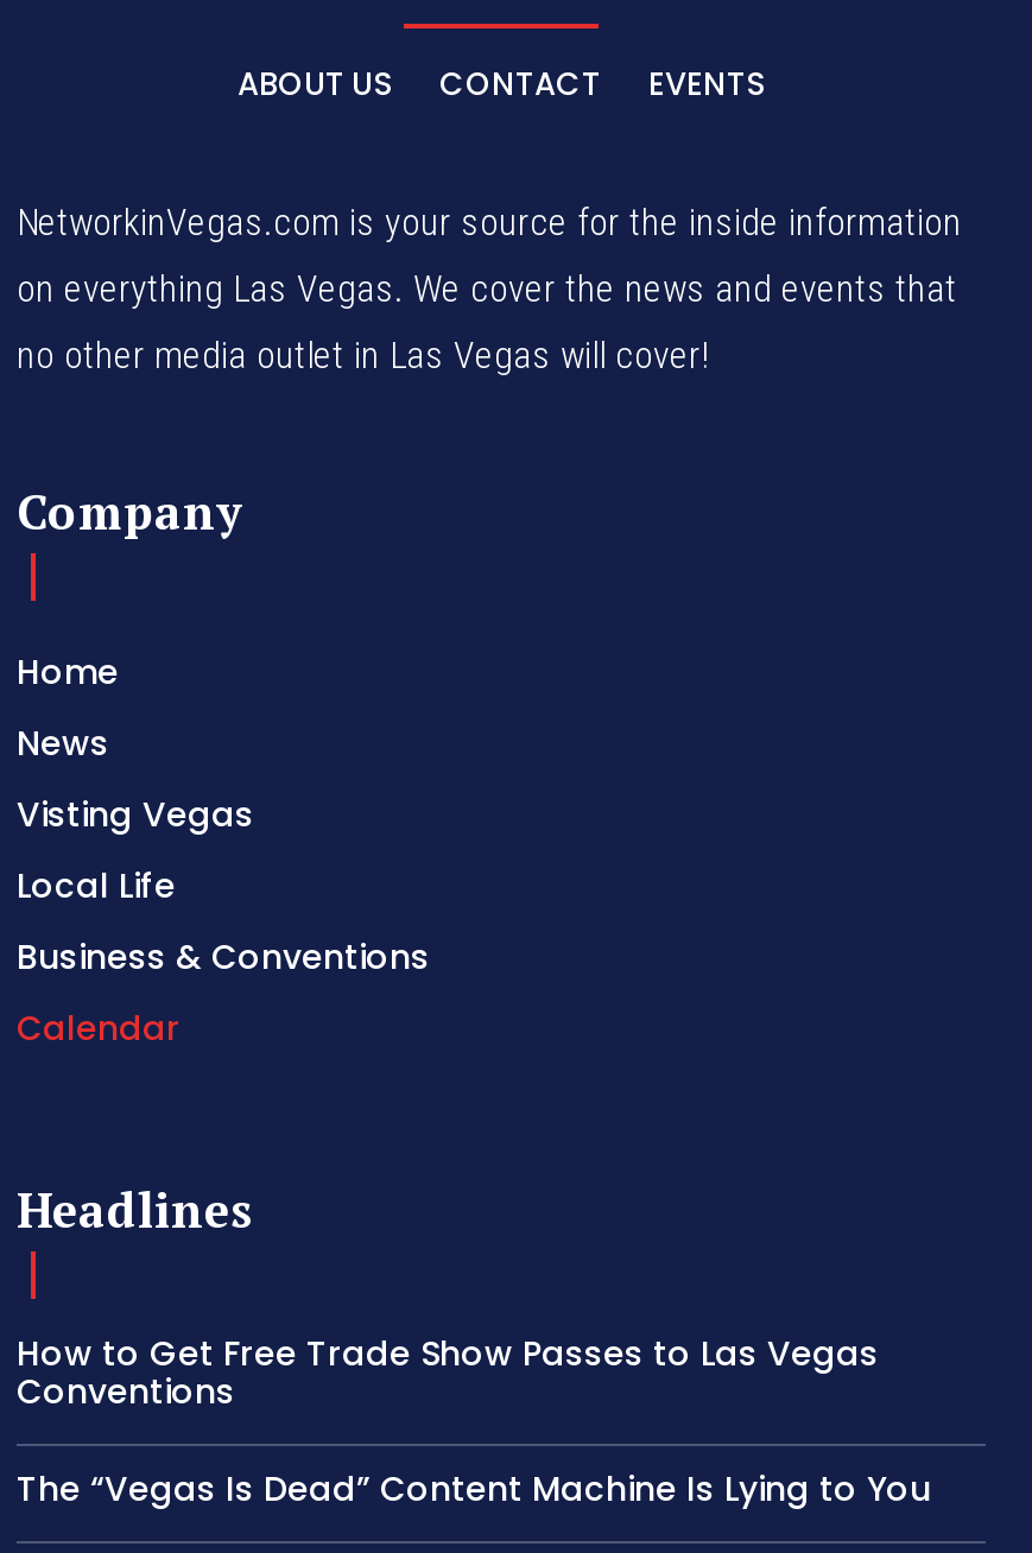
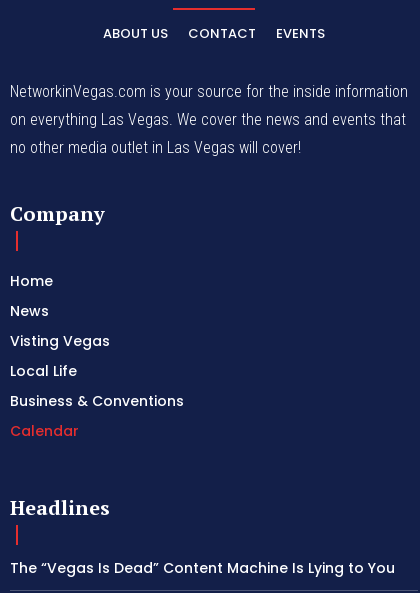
[17,1330,879,1416] How to Get Free Trade Show Passes to Las Vegas | Conventions -> none

